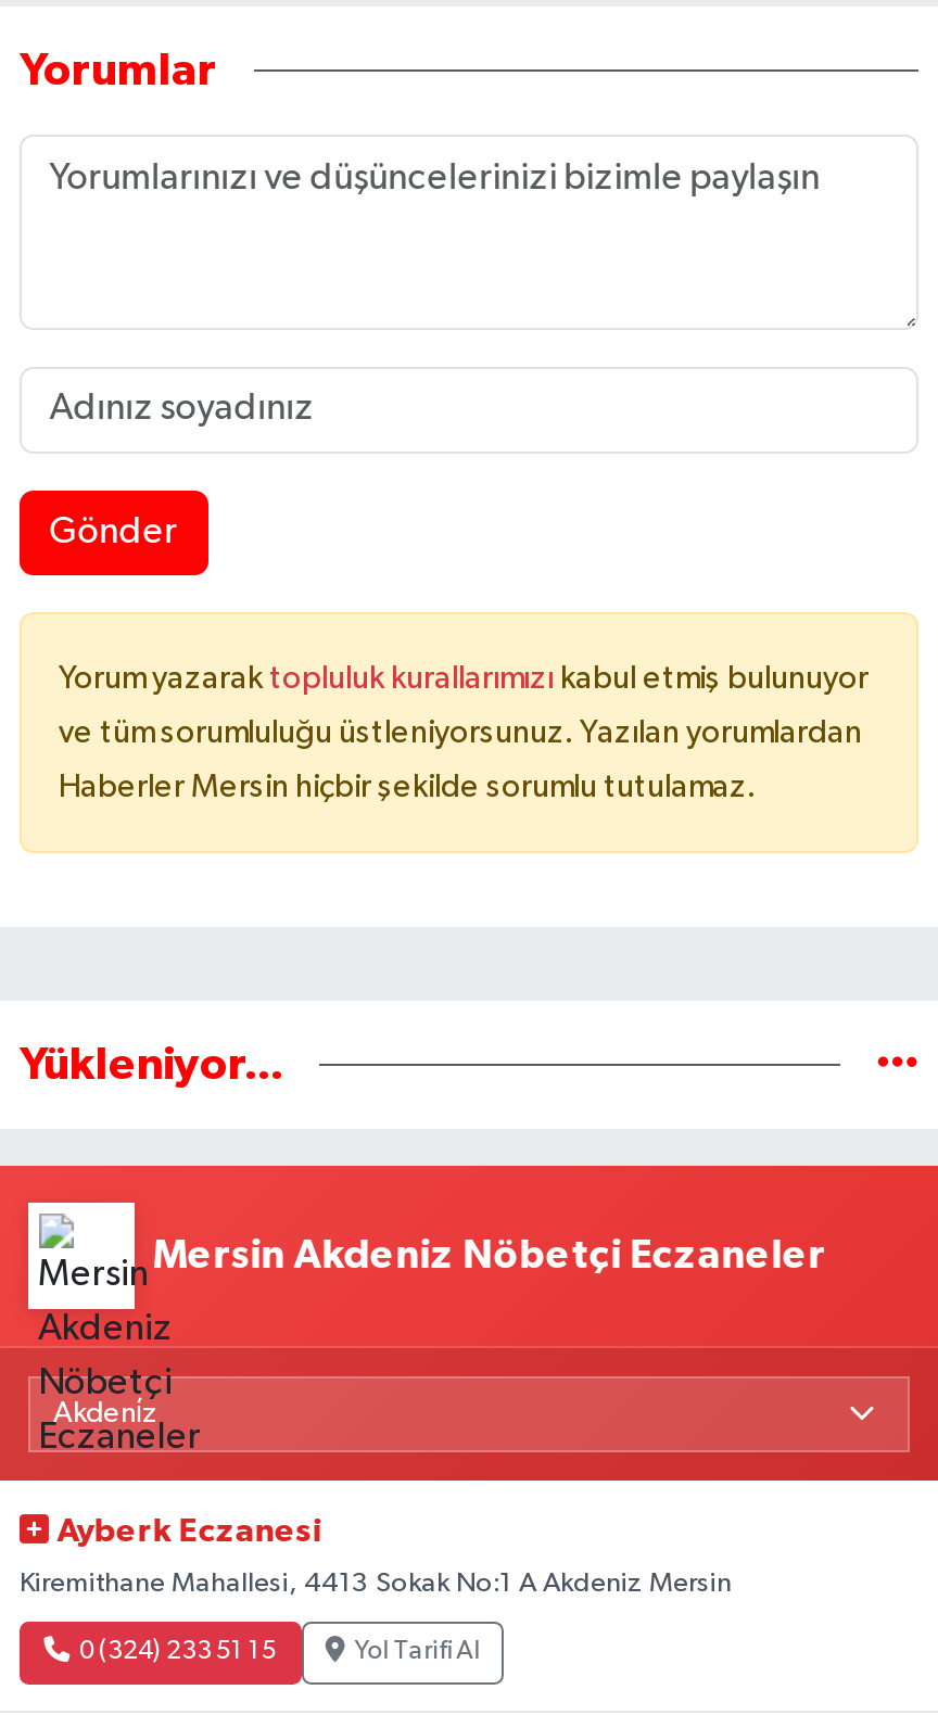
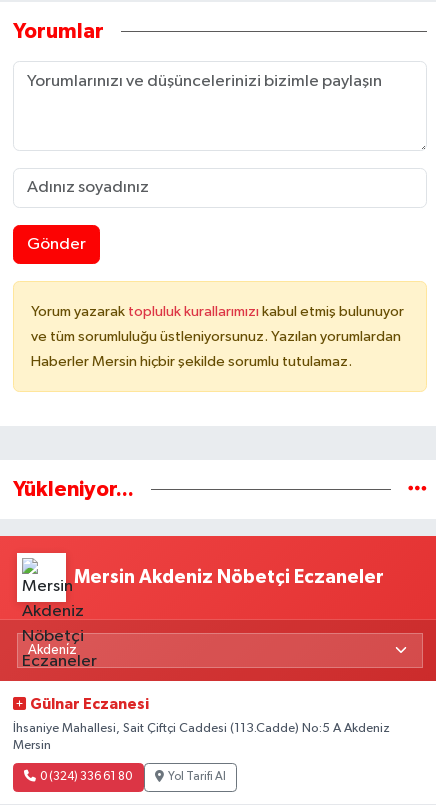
[57,1515,322,1547] Ayberk Eczanesi -> [30,697,149,712] Gülnar Eczanesi
[20,1570,732,1598] Kiremithane Mahallesi, 4413 Sokak No:1 A Akdeniz Mersin -> [13,722,390,752] İhsaniye Mahallesi, Sait Çiftçi Caddesi (113.Cadde) No:5 A Akdeniz | Mersin
[79,1638,277,1664] 0 (324) 233 51 15 -> [40,771,132,783] 0 (324) 336 61 80

